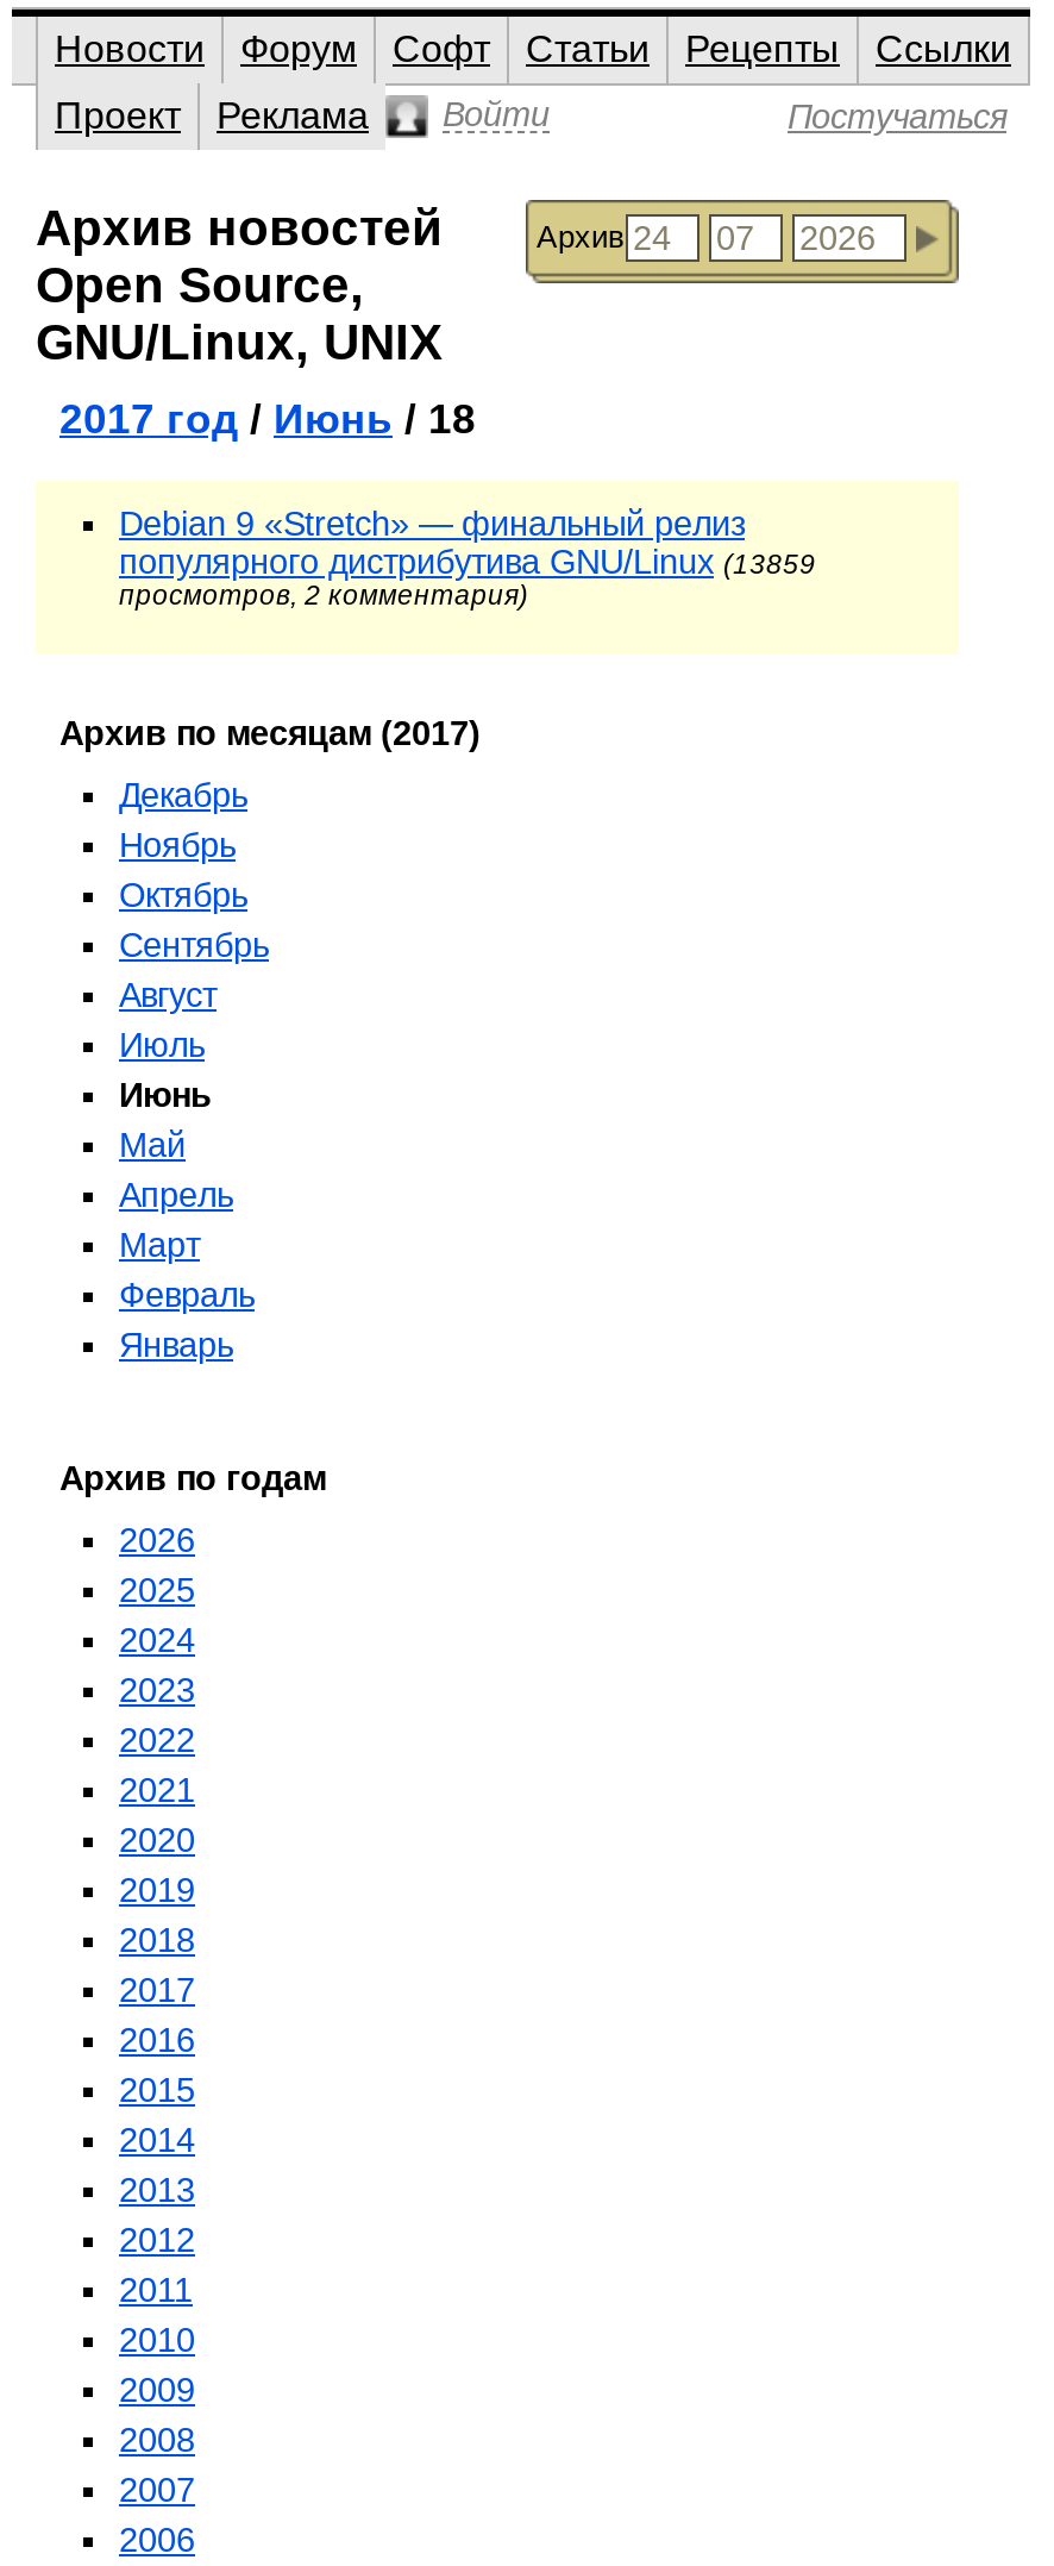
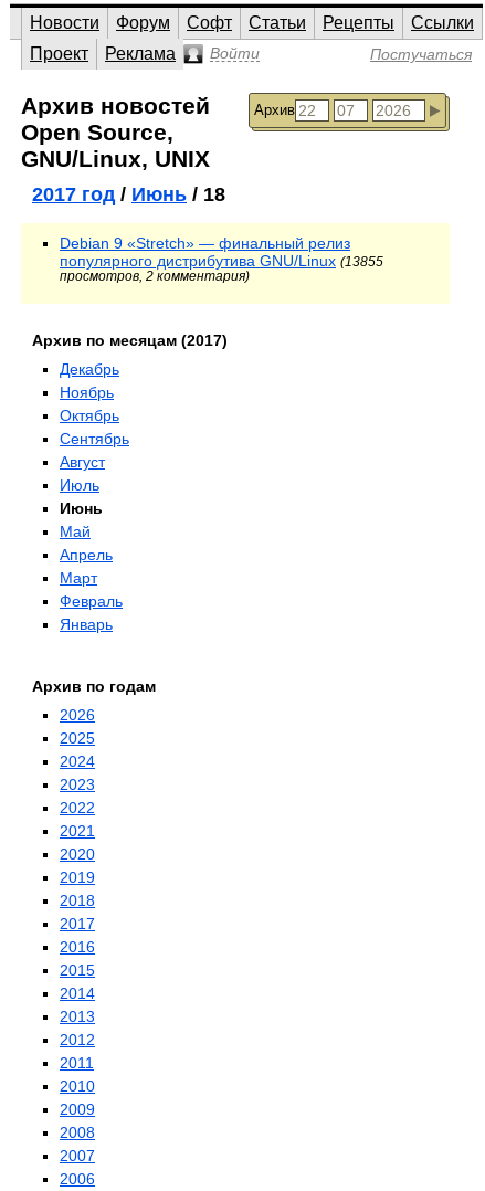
[119,543,816,581] популярного дистрибутива GNU/Linux (13859 -> [60,252,383,270] популярного дистрибутива GNU/Linux (13855

